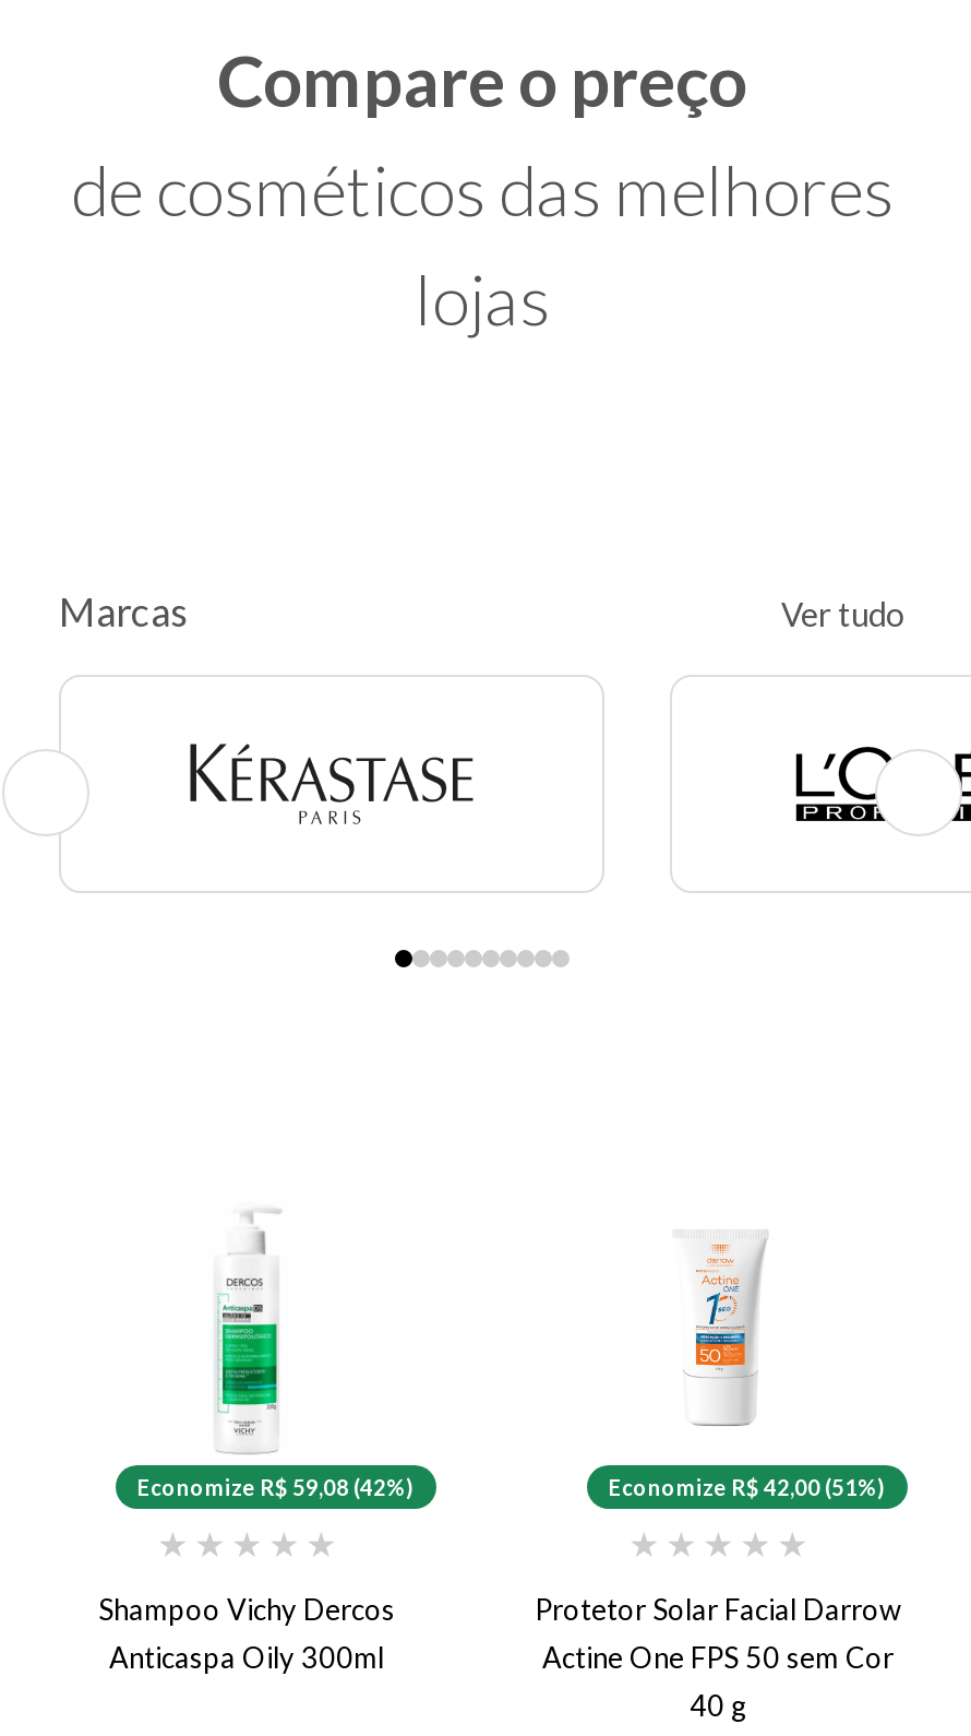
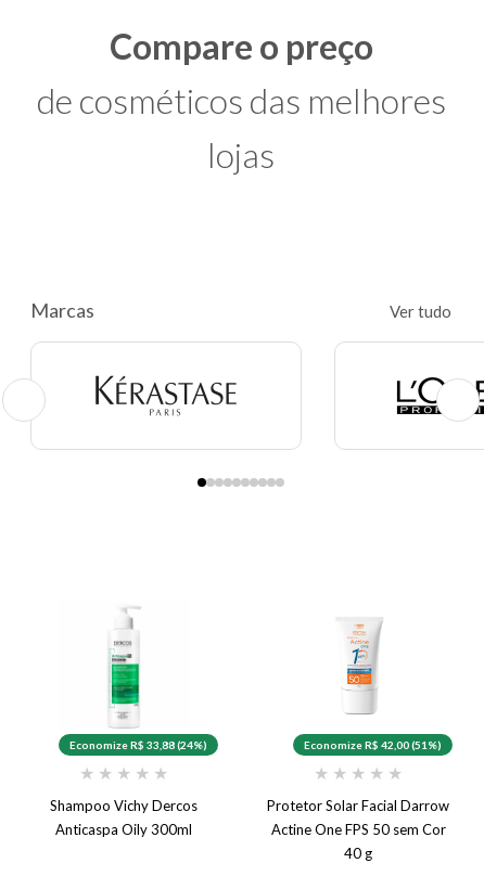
[137,1474,415,1500] Economize R$ 59,08 (42%) -> [69,738,207,751] Economize R$ 33,88 (24%)

